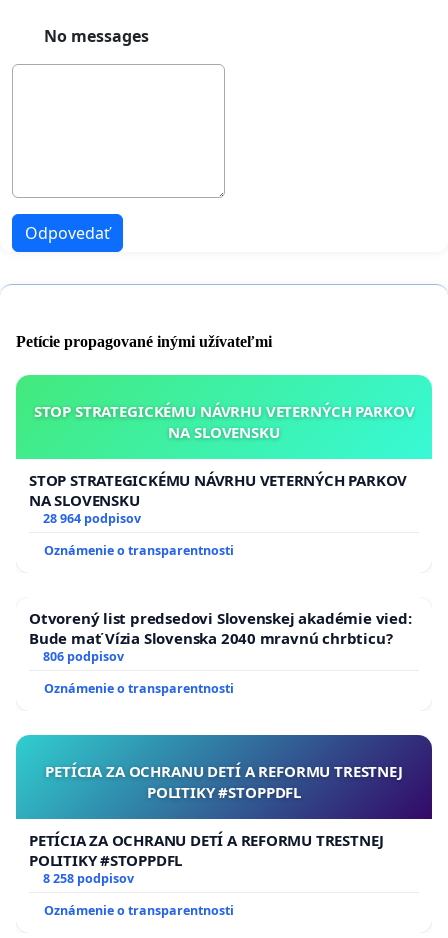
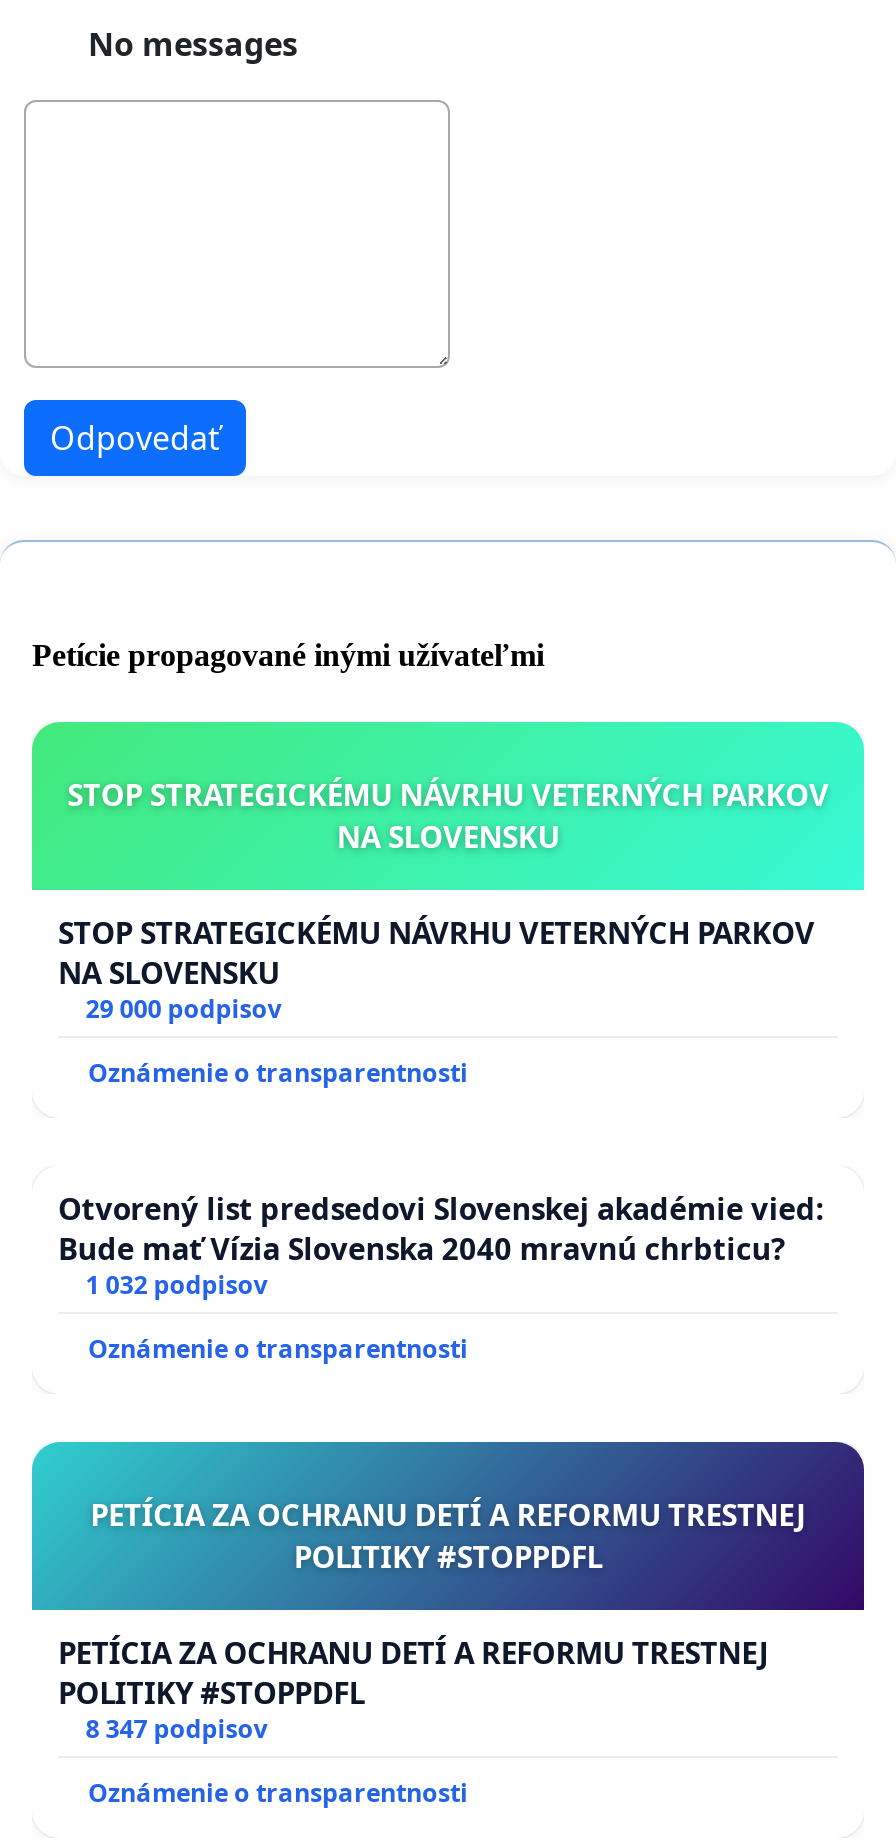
[43,510,141,527] 28 964 podpisov -> [86,992,282,1026] 29 000 podpisov
[43,648,124,665] 806 podpisov -> [86,1268,268,1302] 1 032 podpisov
[43,870,134,887] 8 258 podpisov -> [86,1712,268,1746] 8 347 podpisov

